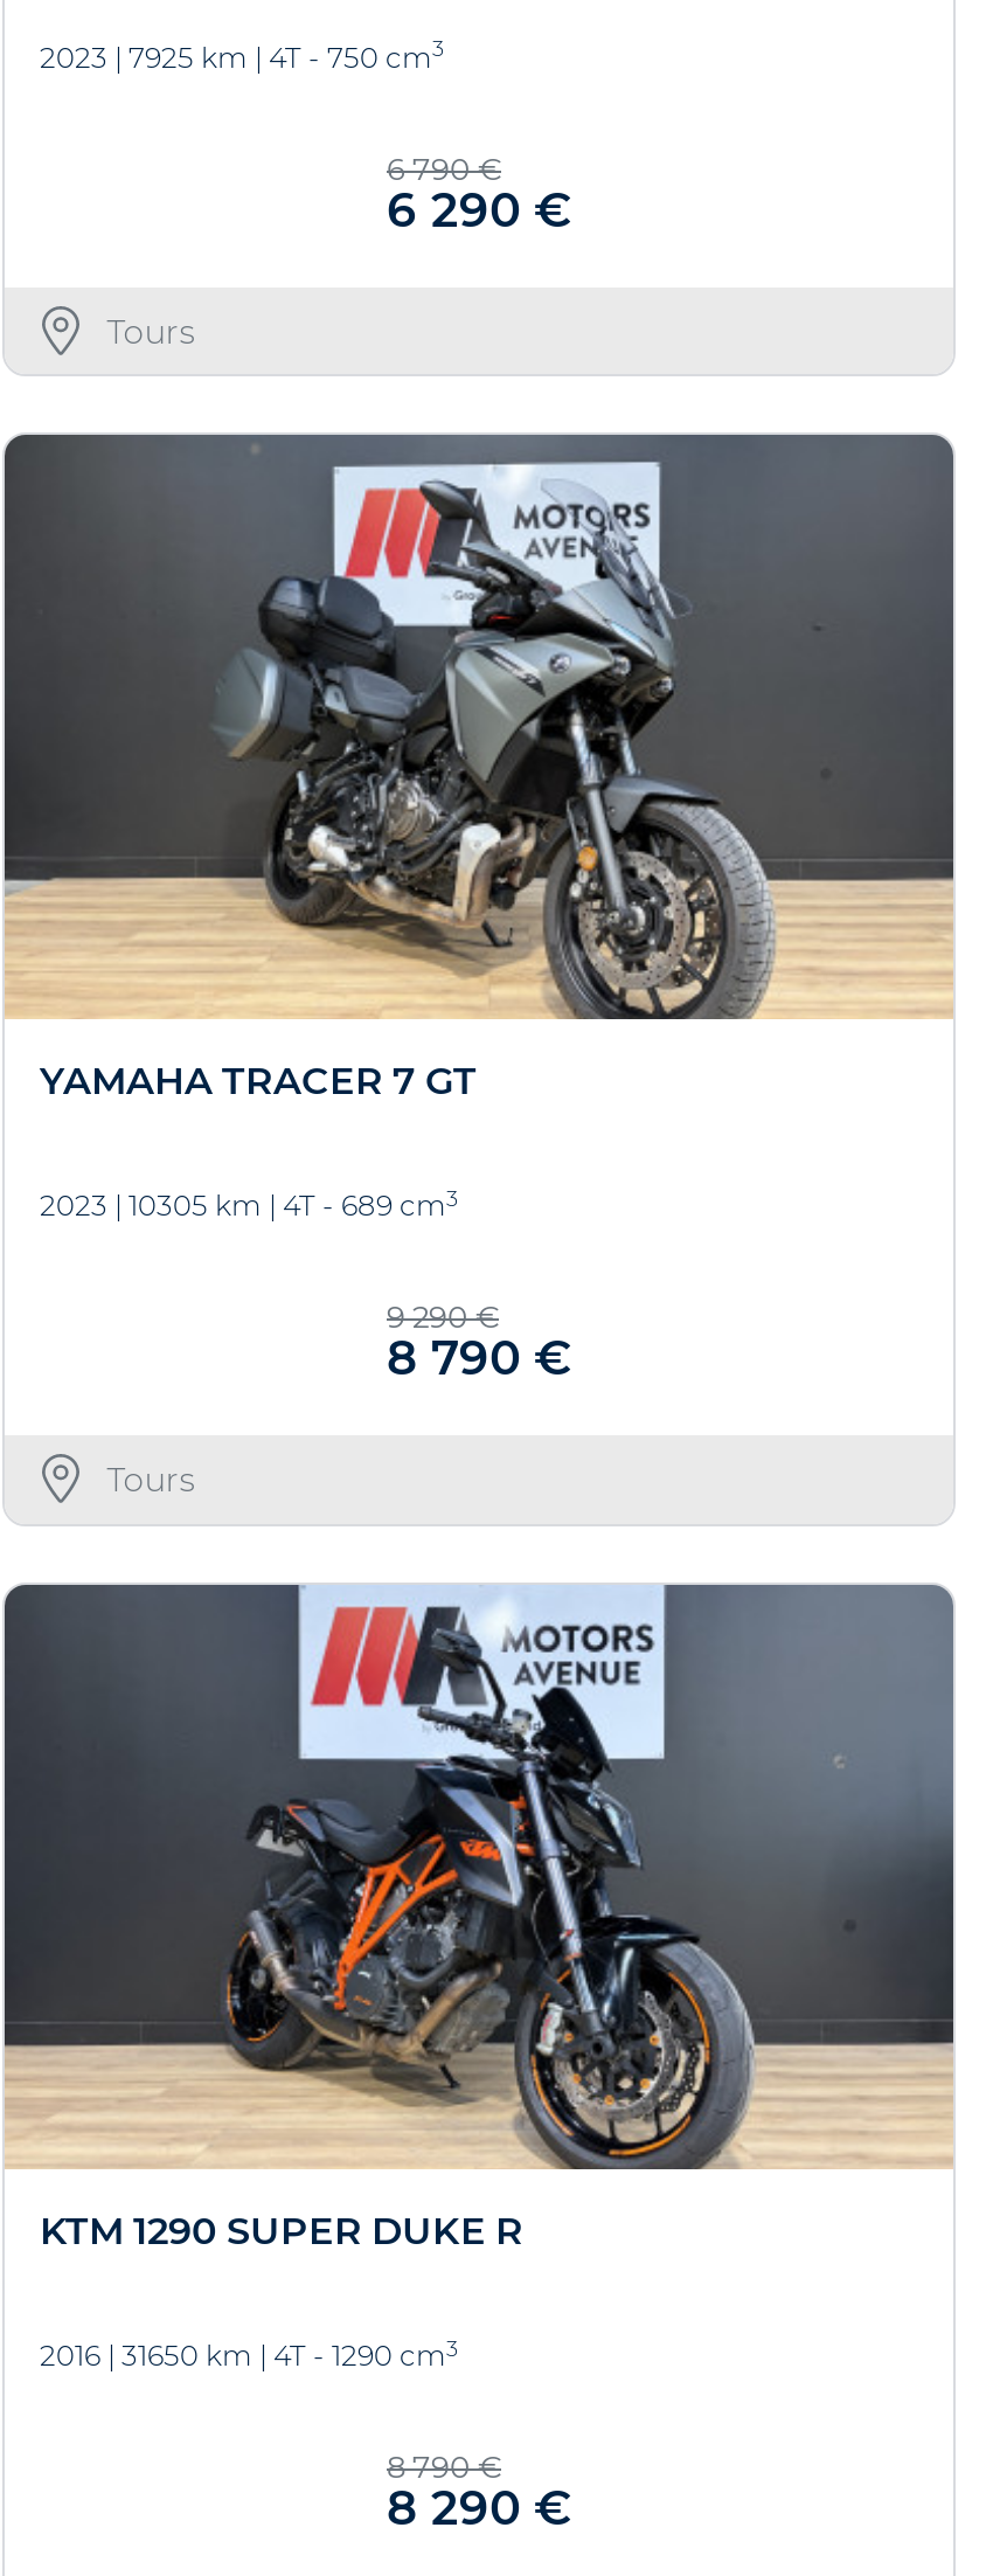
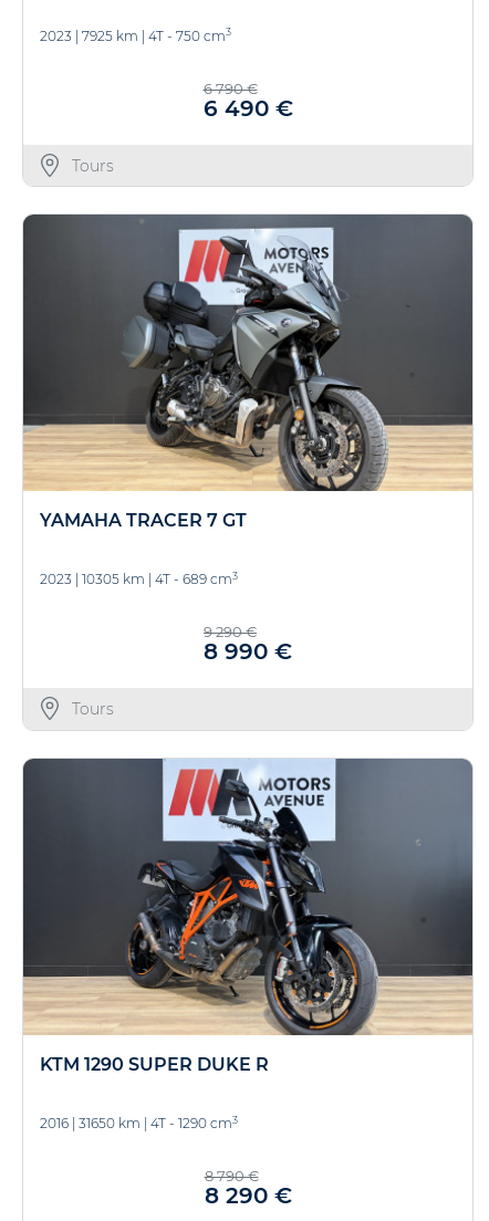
[387,181,571,237] 6 290 € -> [203,95,293,121] 6 490 €
[387,1331,571,1387] 8 790 € -> [204,638,292,665] 8 990 €

